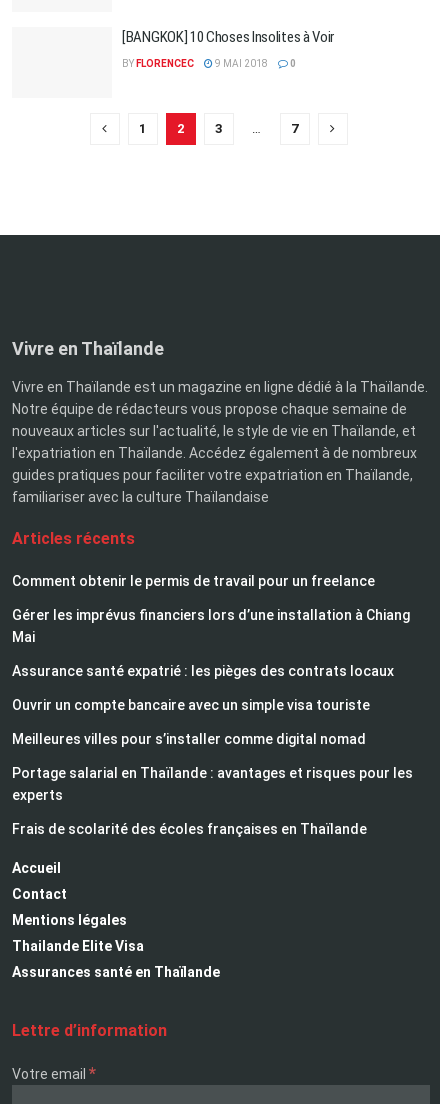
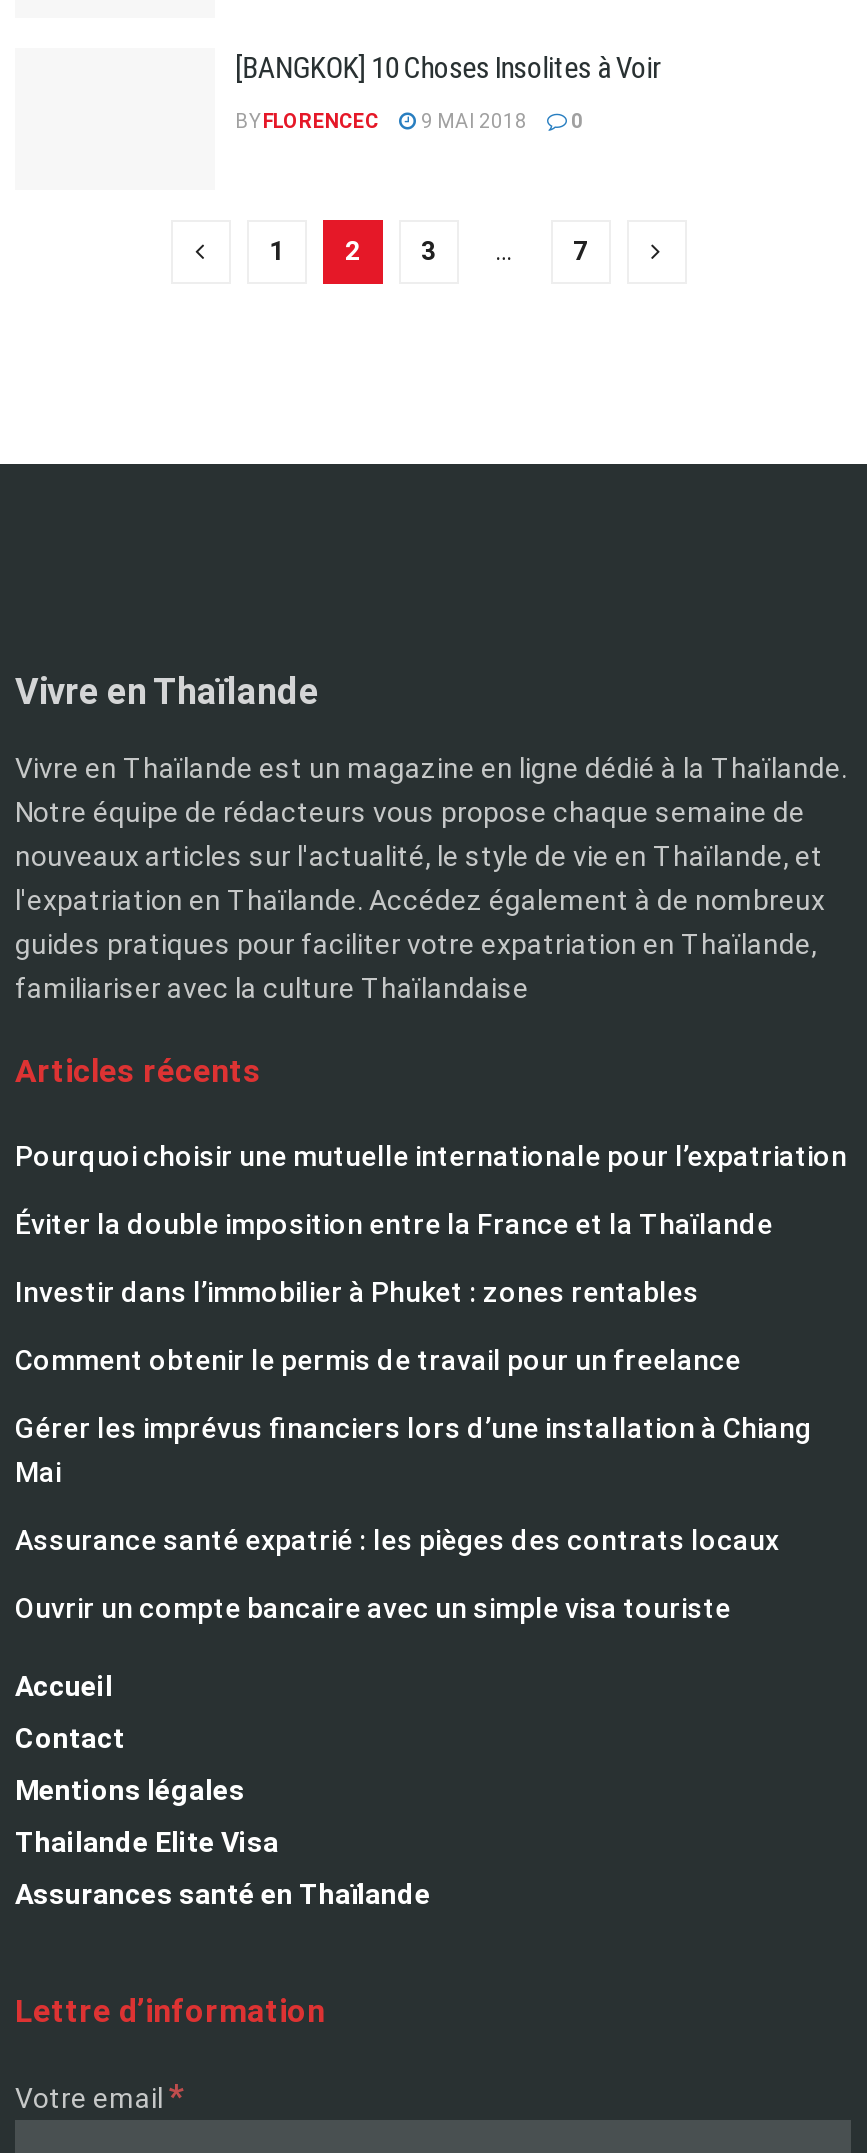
none -> [15,1140,847,1308] Pourquoi choisir une mutuelle internationale pour l’expatriation | Éviter la double imposition entre la France et la Thaïlande | Investir dans l’immobilier à Phuket : zones rentables
moved [12,573,410,713] -> [15,1344,811,1624]: Comment obtenir le permis de travail pour un freelance | Gérer les imprévus financiers lors d’une installation à Chiang | Mai | Assurance santé expatrié : les pièges des contrats locaux | Ouvrir un compte bancaire avec un simple visa touriste
[12,731,413,837] Meilleures villes pour s’installer comme digital nomad | Portage salarial en Thaïlande : avantages et risques pour les | experts | Frais de scolarité des écoles françaises en Thaïlande -> none

